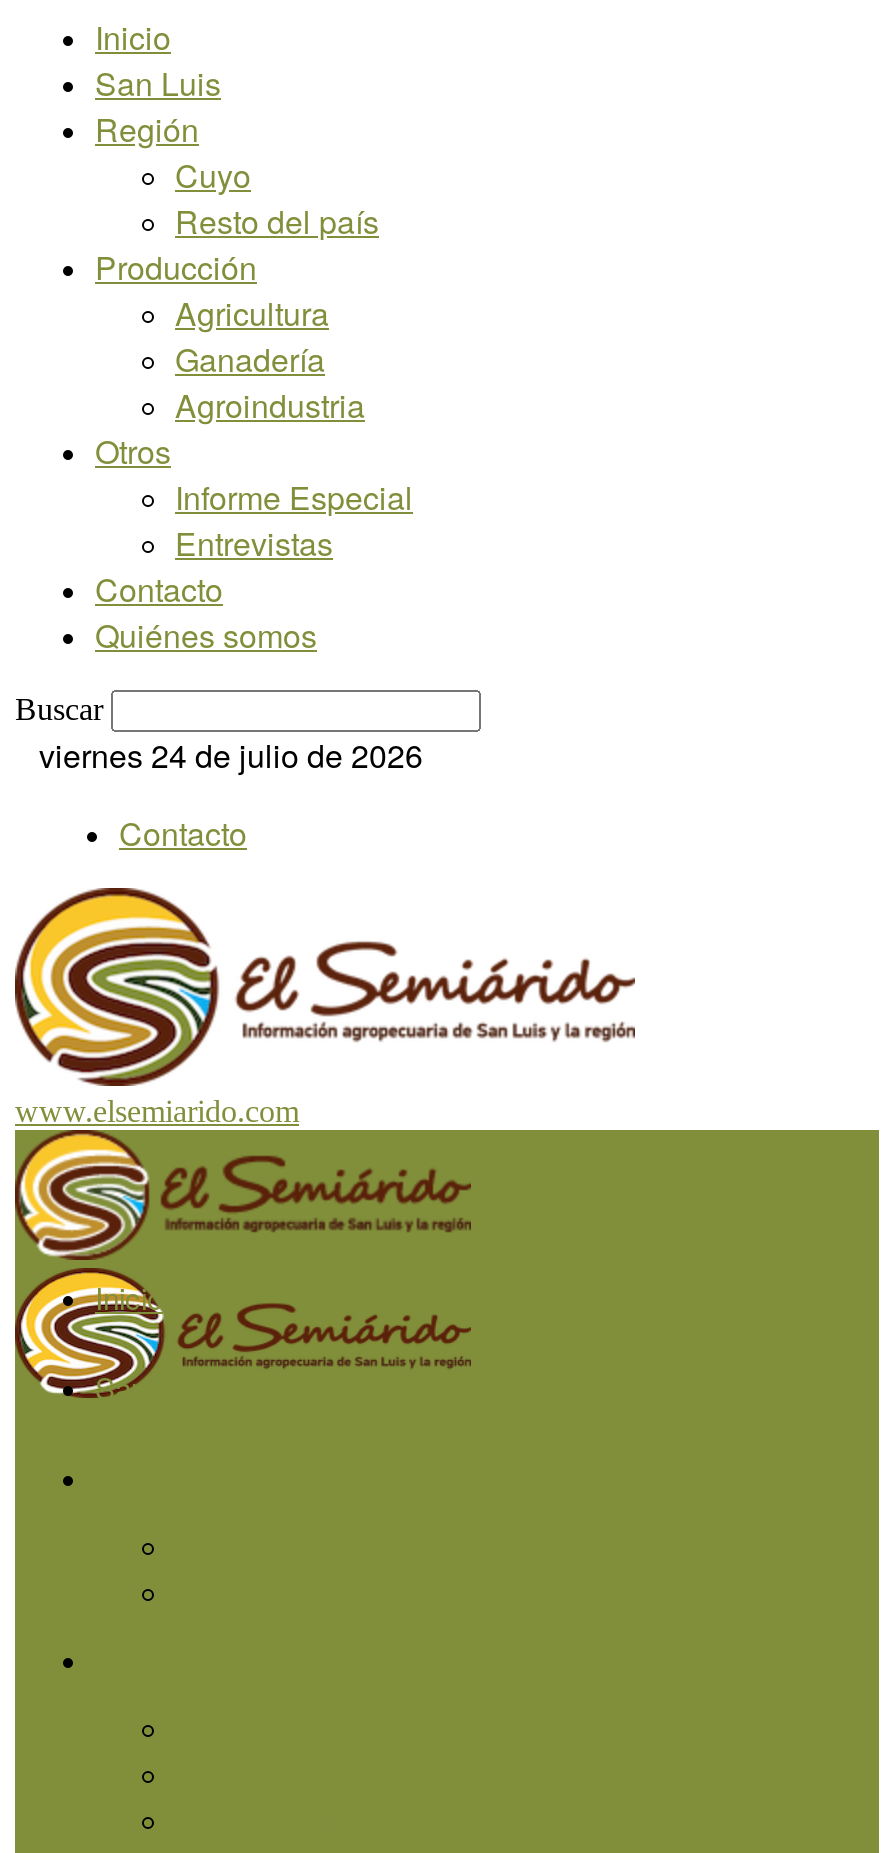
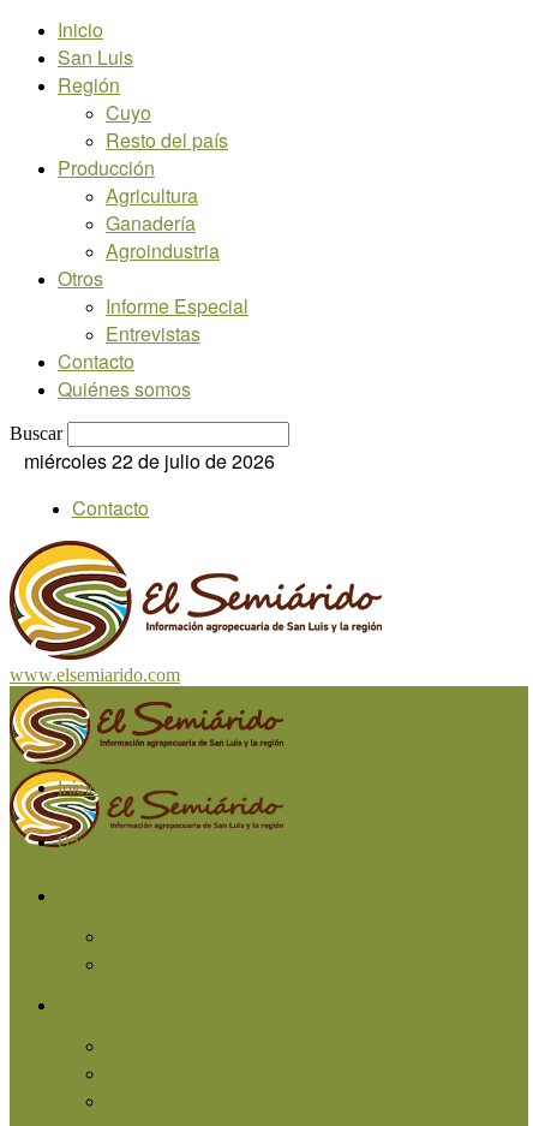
[39,732,423,778] viernes 24 de julio de 2026 -> [24,447,275,475] miércoles 22 de julio de 2026

